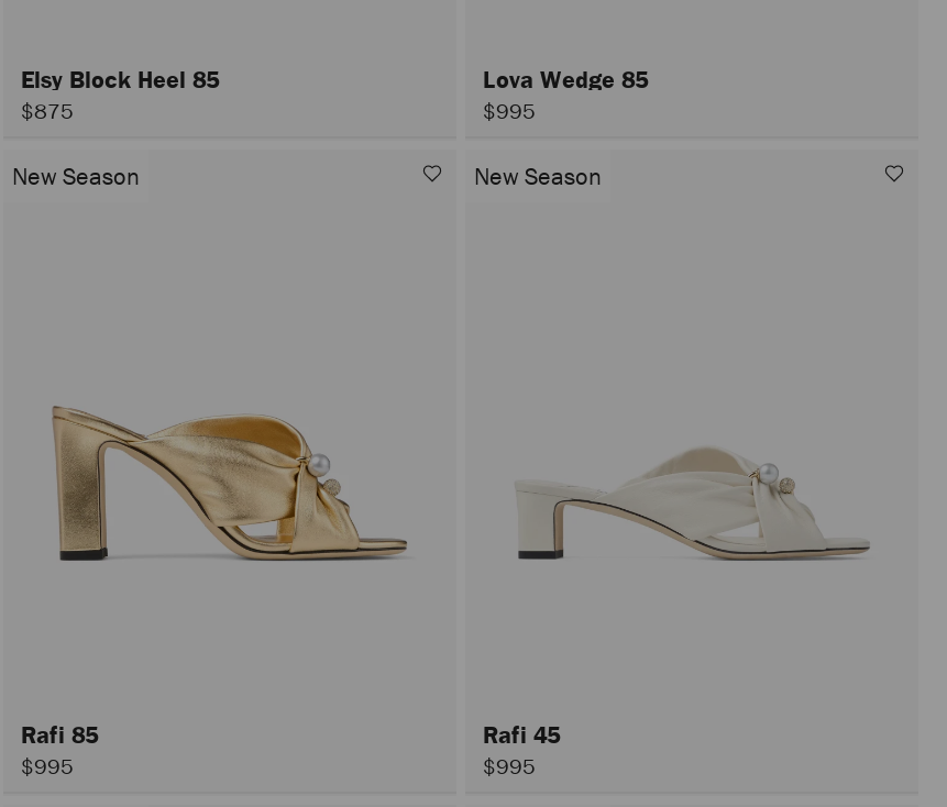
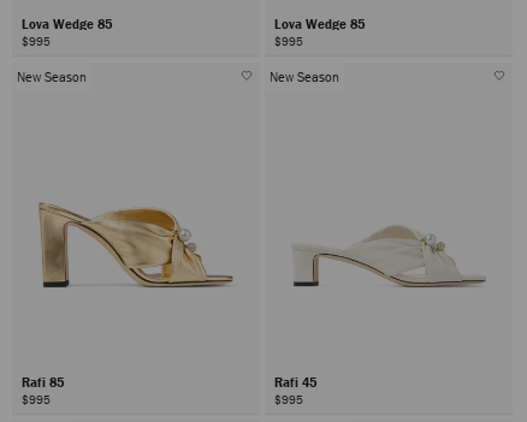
[21,62,225,125] Elsy Block Heel 85 | $875 -> [22,14,116,49] Lova Wedge 85 | $995

